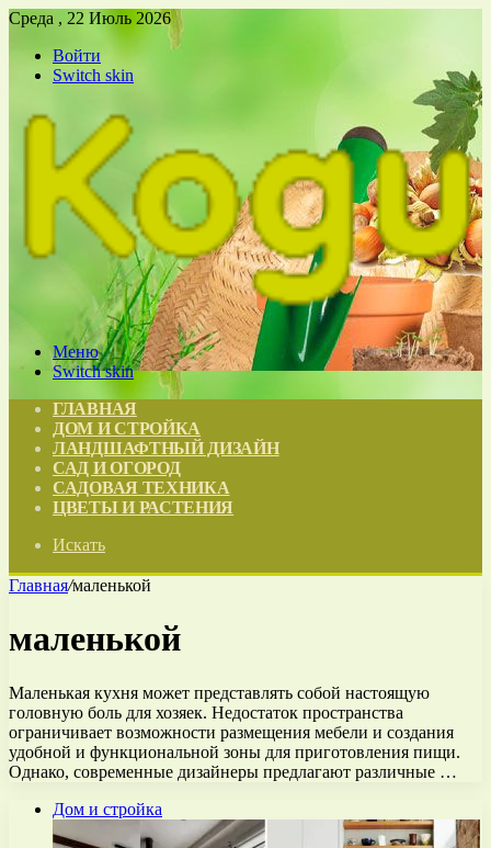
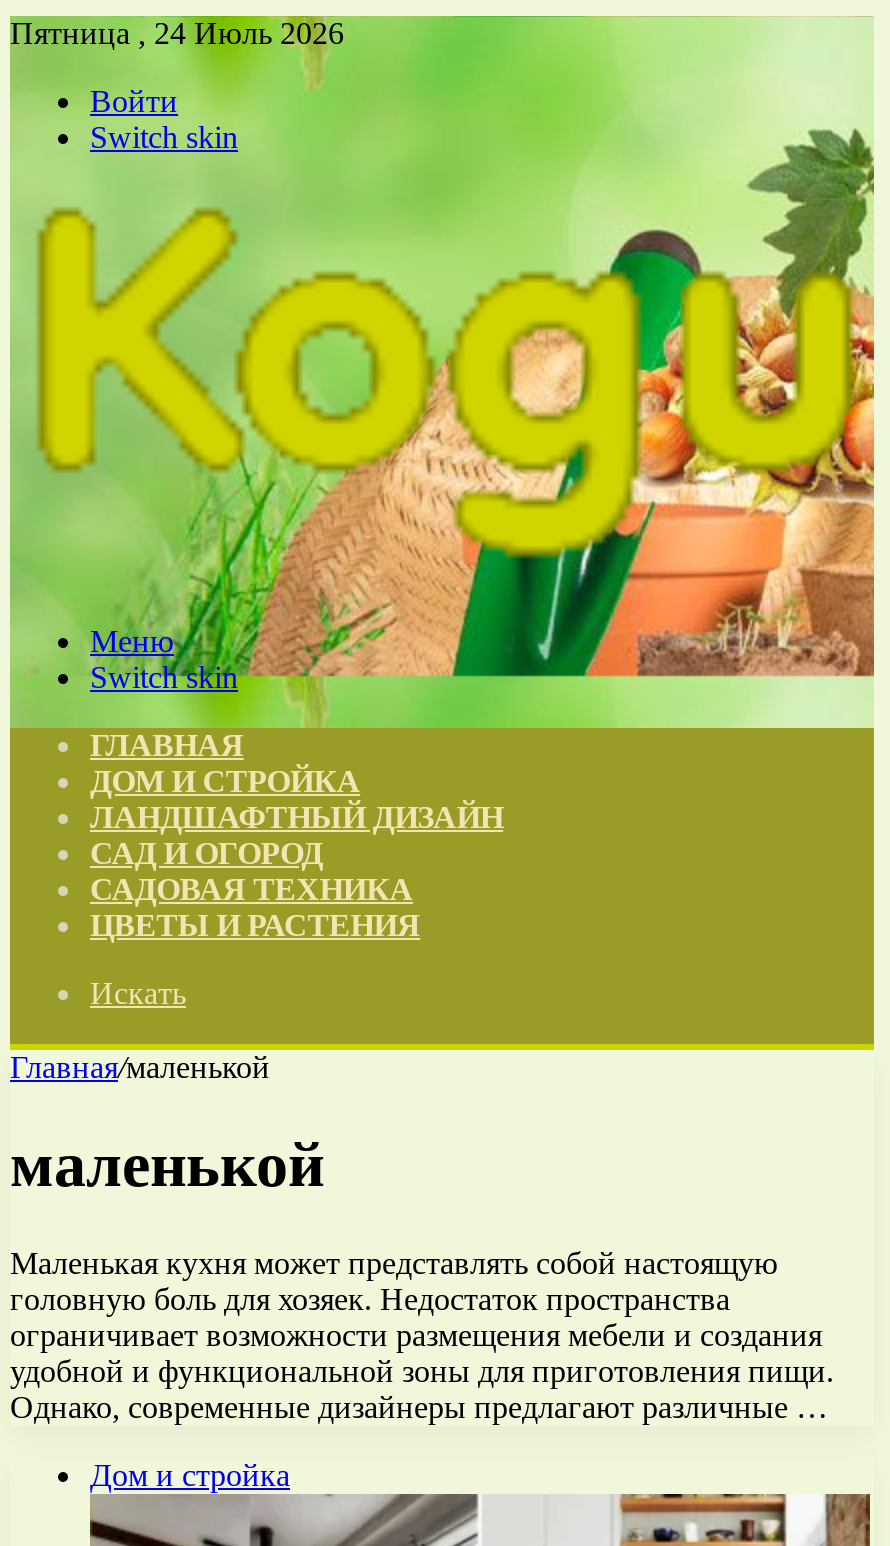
[9,9,171,27] Среда , 22 Июль 2026 -> [10,16,344,50] Пятница , 24 Июль 2026

